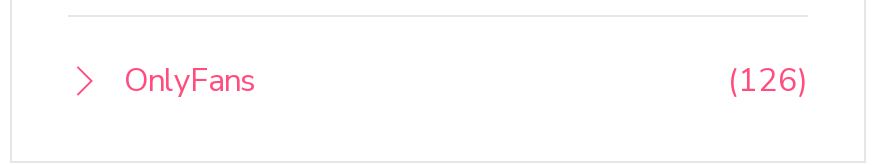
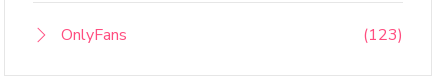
[728,58,808,102] (126) -> [363,24,403,46] (123)

